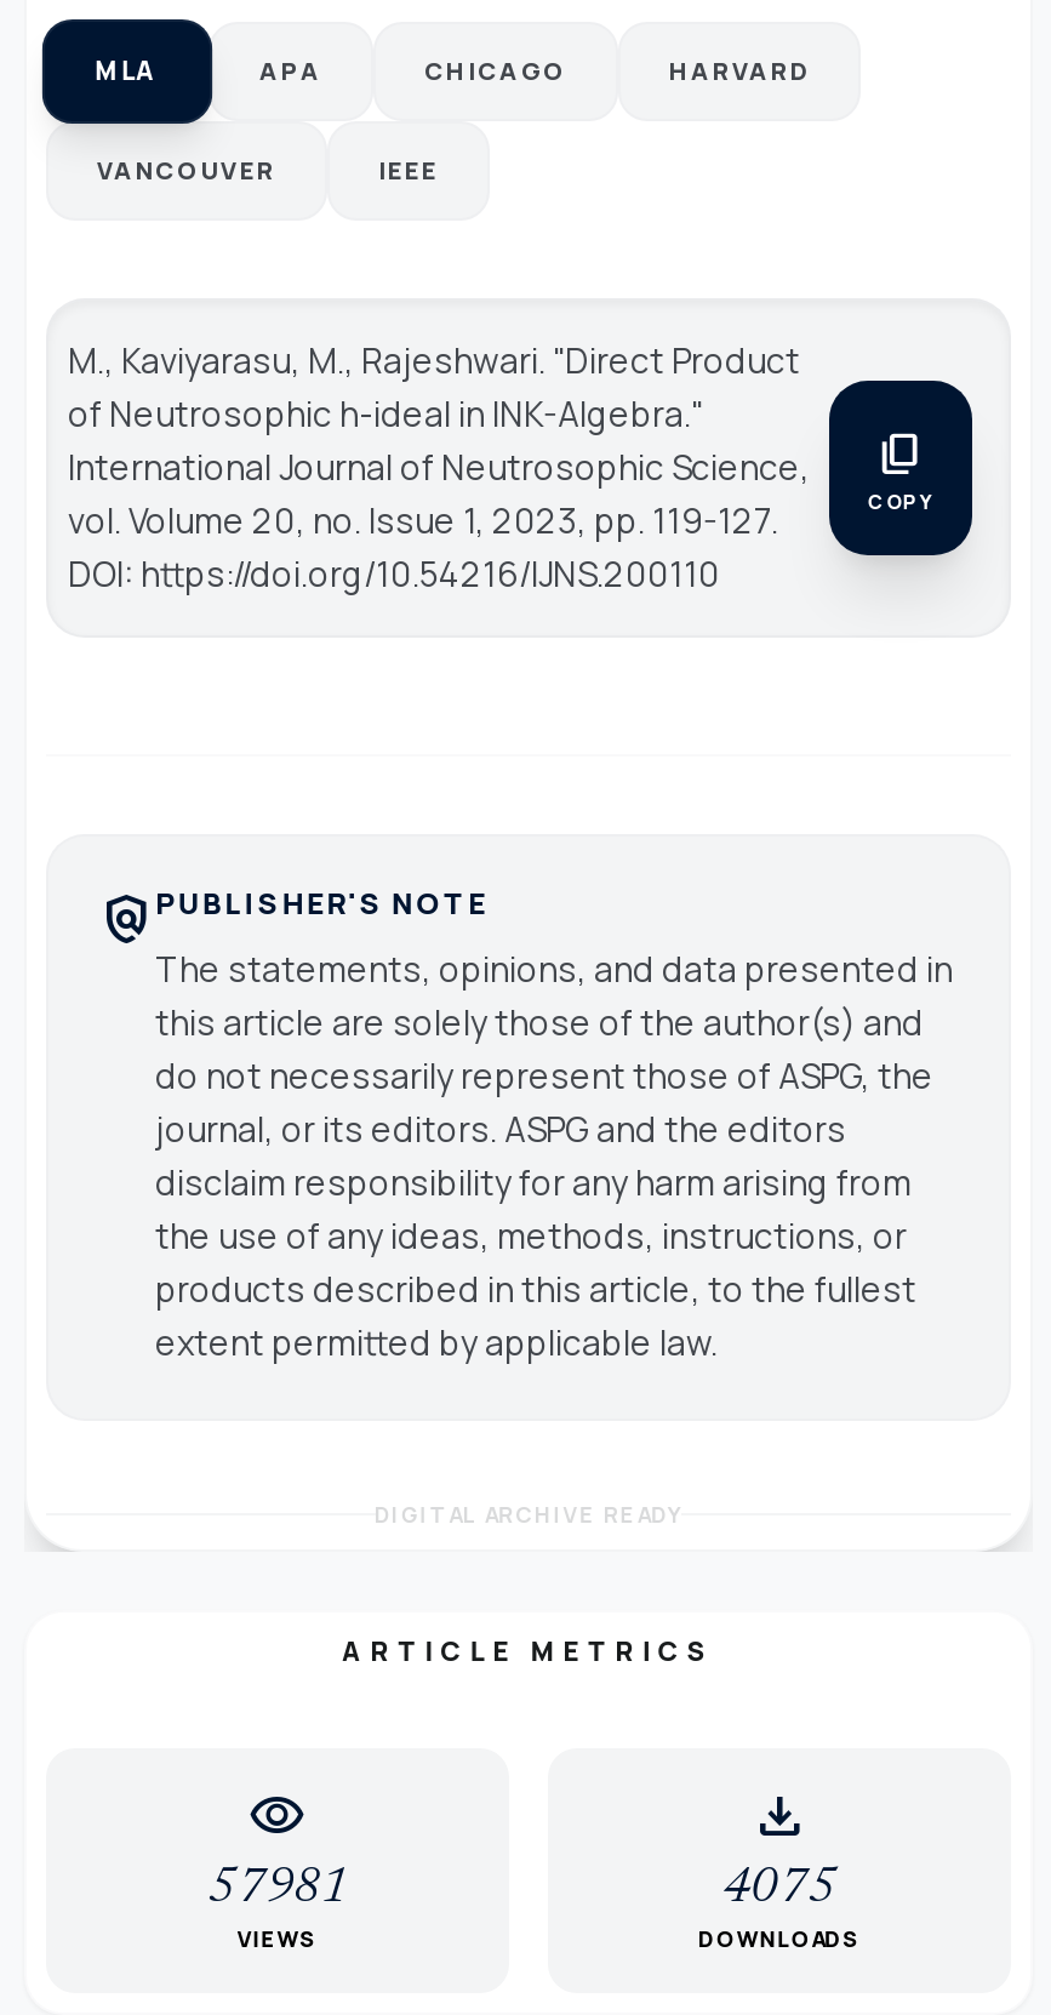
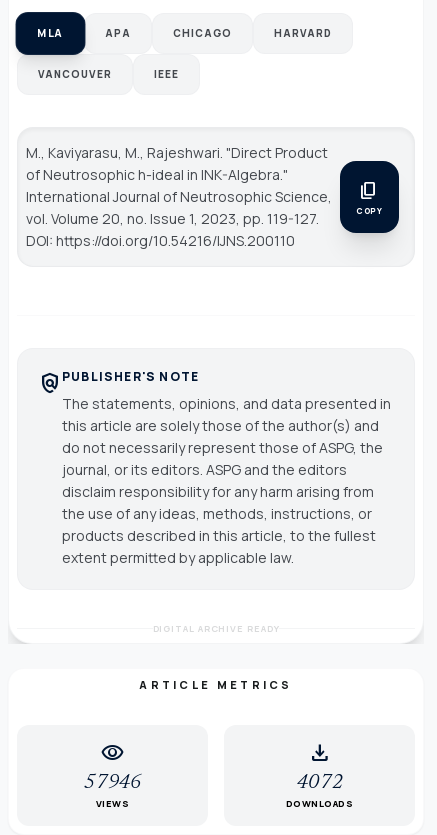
[209,1865,347,1914] 57981 -> [84,773,141,793] 57946
[724,1865,835,1914] 4075 -> [296,773,342,793] 4072

